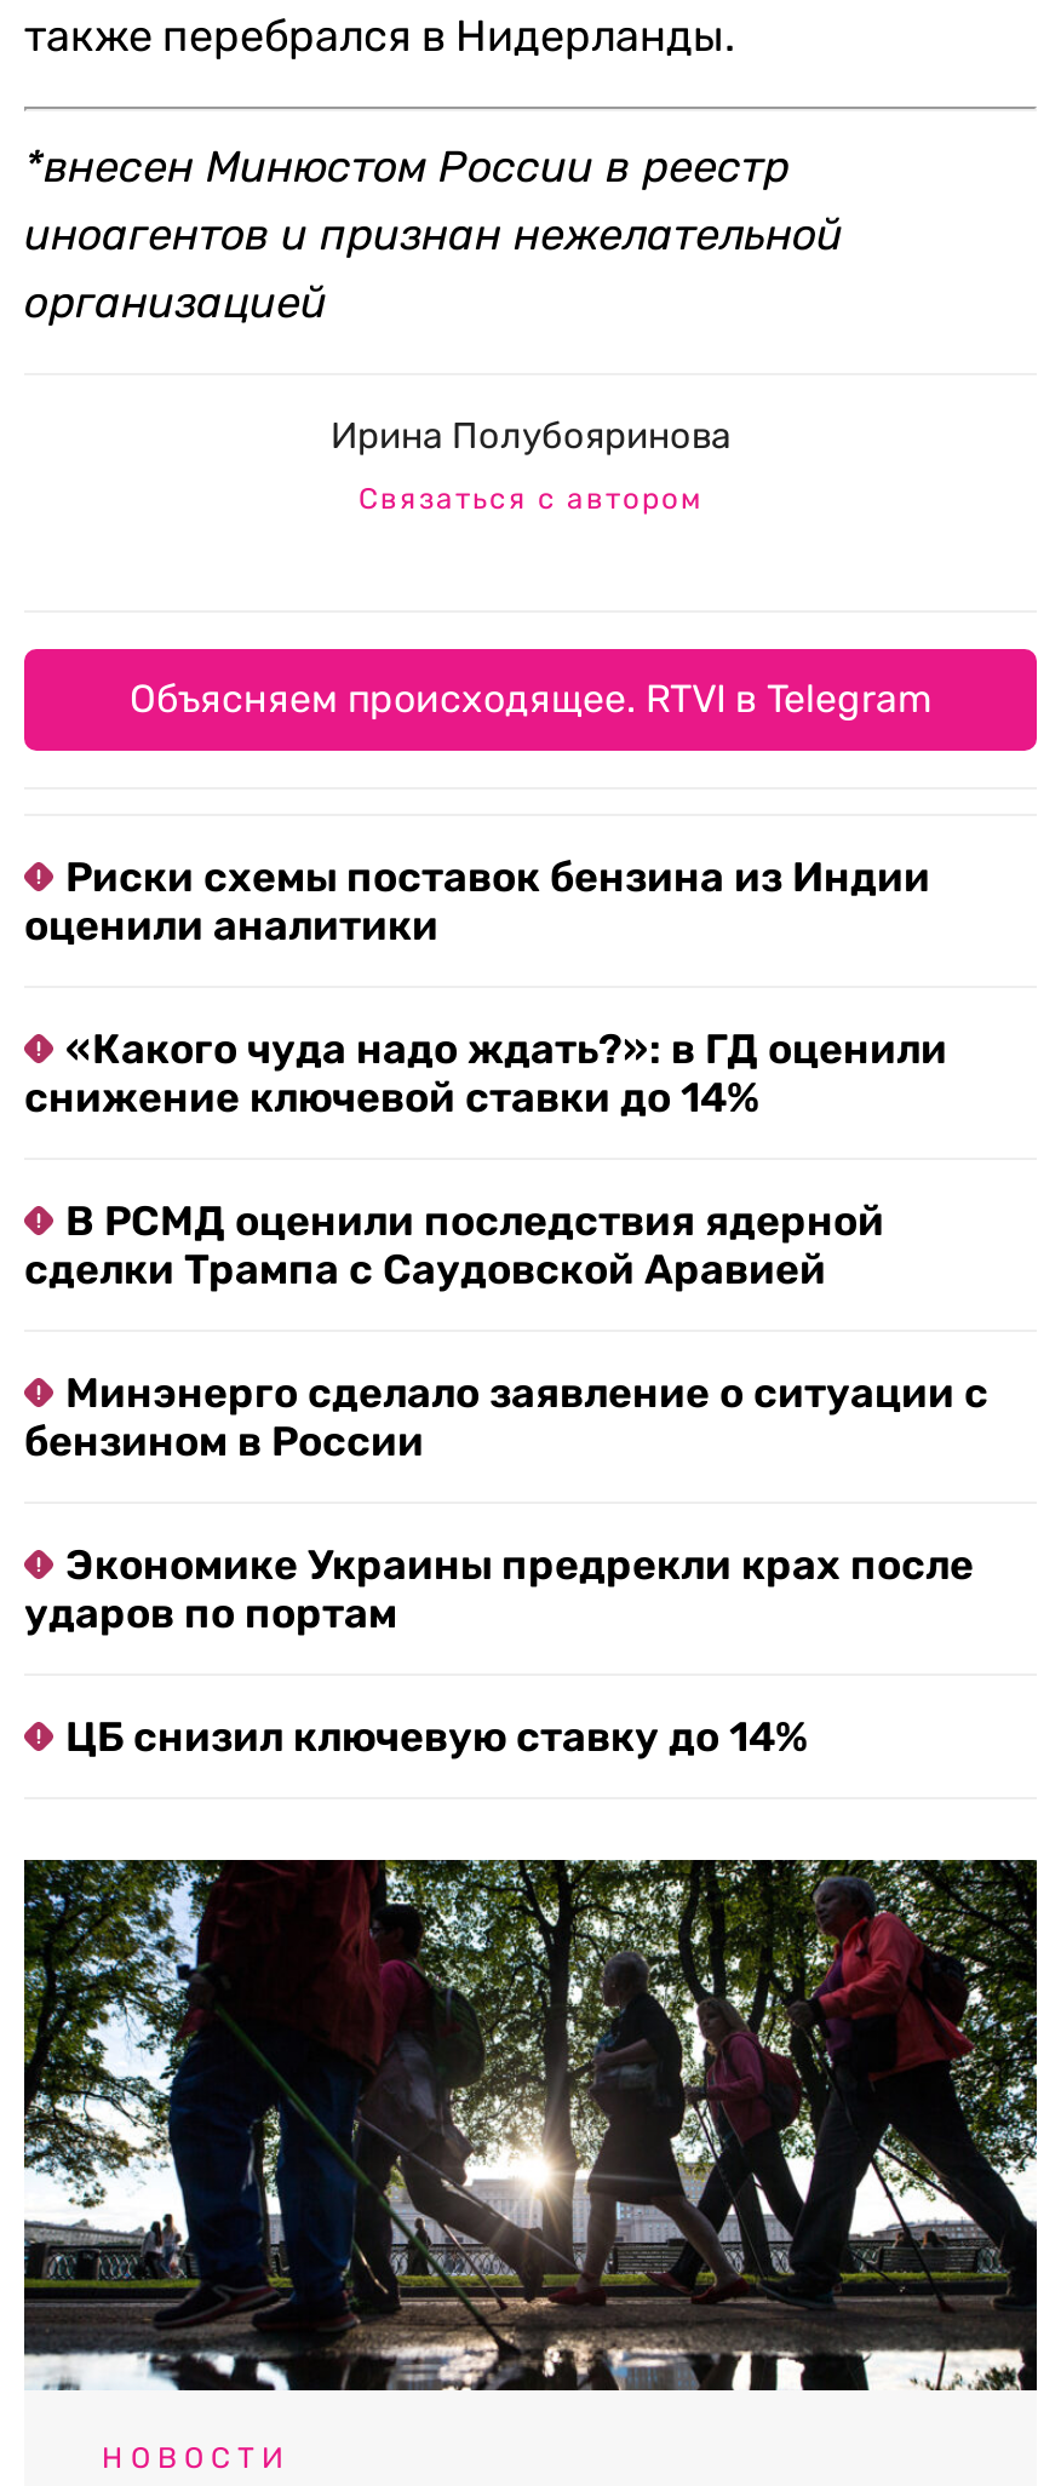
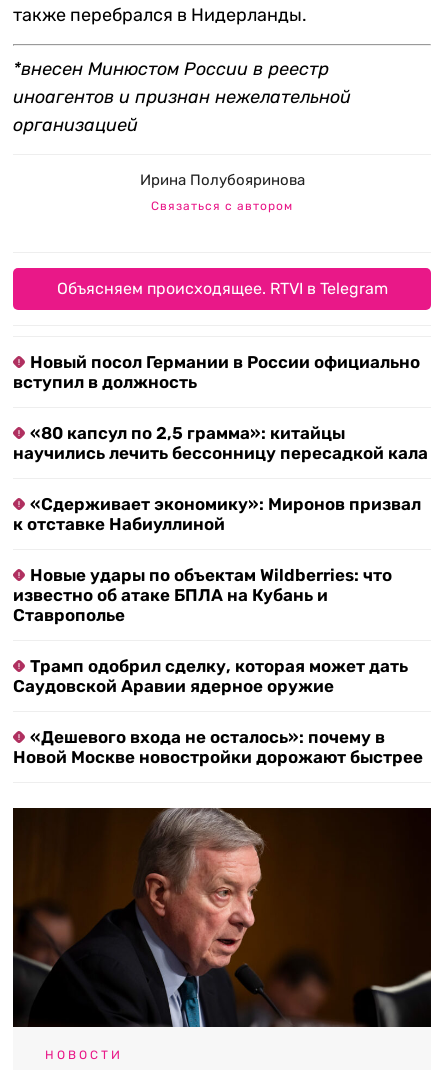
[24,853,930,950] Риски схемы поставок бензина из Индии | оценили аналитики -> [13,352,420,392] Новый посол Германии в России официально | вступил в должность
[24,1025,947,1122] «Какого чуда надо ждать?»: в ГД оценили | снижение ключевой ставки до 14% -> [13,423,428,463] «80 капсул по 2,5 грамма»: китайцы | научились лечить бессонницу пересадкой кала
[24,1197,884,1293] В РСМД оценили последствия ядерной | сделки Трампа с Саудовской Аравией -> [13,494,421,534] «Сдерживает экономику»: Миронов призвал | к отставке Набиуллиной
[24,1369,988,1465] Минэнерго сделало заявление о ситуации с | бензином в России -> [13,565,392,625] Новые удары по объектам Wildberries: что | известно об атаке БПЛА на Кубань и | Ставрополье
[24,1541,974,1637] Экономике Украины предрекли крах после | ударов по портам -> [13,656,408,696] Трамп одобрил сделку, которая может дать | Саудовской Аравии ядерное оружие
[65,1712,809,1761] ЦБ снизил ключевую ставку до 14% -> [13,727,423,767] «Дешевого входа не осталось»: почему в | Новой Москве новостройки дорожают быстрее
[22,1877,1039,2393] [image] -> [12,808,431,1028] [image]

